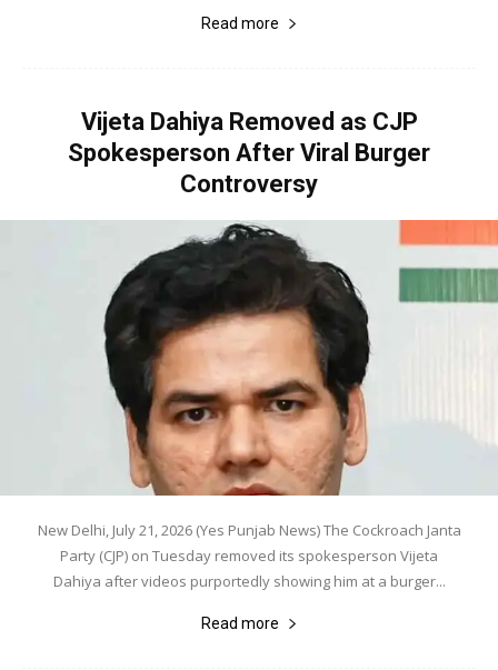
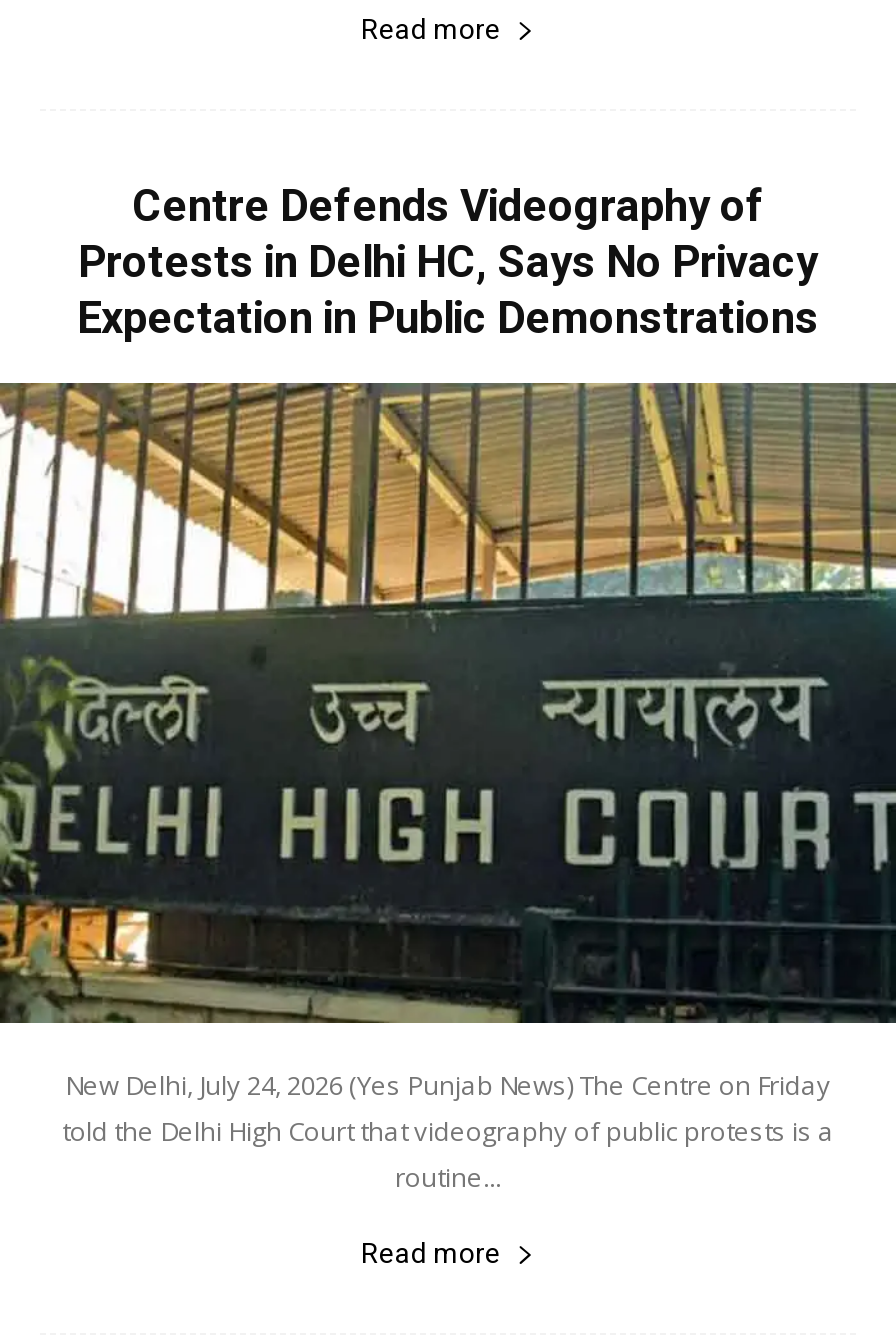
[68,107,430,197] Vijeta Dahiya Removed as CJP | Spokesperson After Viral Burger | Controversy -> [77,181,819,343] Centre Defends Videography of | Protests in Delhi HC, Says No Privacy | Expectation in Public Demonstrations
[3,219,495,591] [image] | New Delhi, July 21, 2026 (Yes Punjab News) The Cockroach Janta | Party (CJP) on Tuesday removed its spokesperson Vijeta | Dahiya after videos purportedly showing him at a burger... -> [6,380,890,1195] [image] | New Delhi, July 24, 2026 (Yes Punjab News) The Centre on Friday | told the Delhi High Court that videography of public protests is a | routine...

